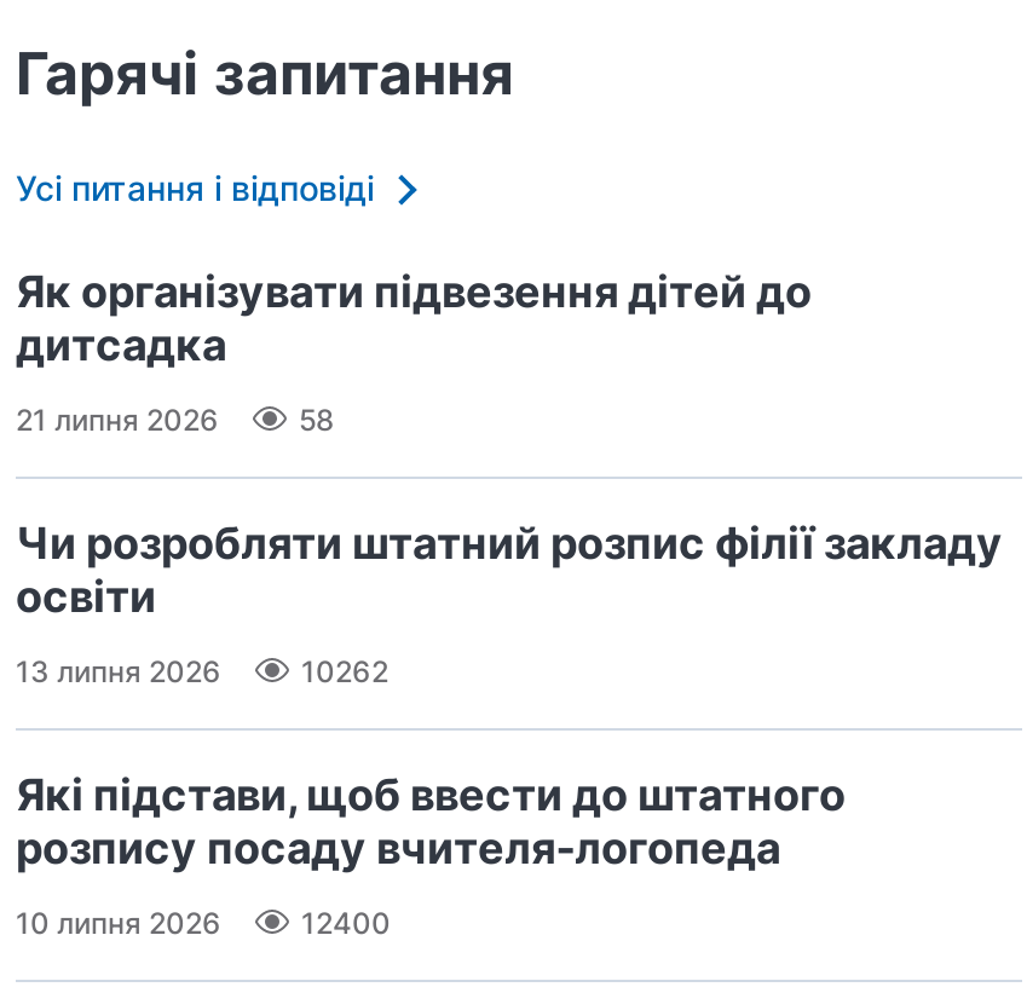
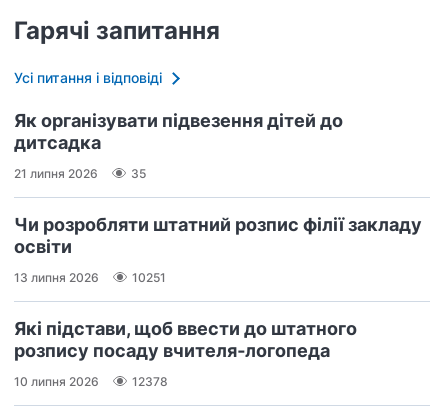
[299,401,335,437] 58 -> [131,166,146,181] 35
[301,652,388,688] 10262 -> [132,270,166,285] 10251
[301,904,391,940] 12400 -> [132,374,168,389] 12378

